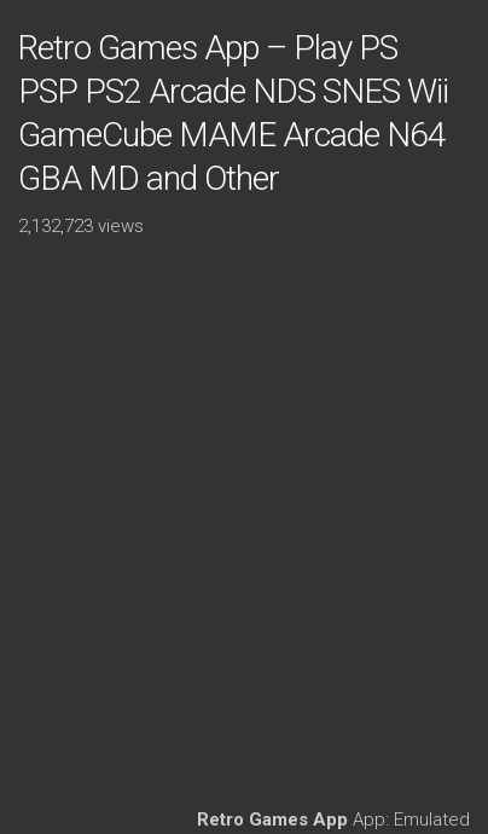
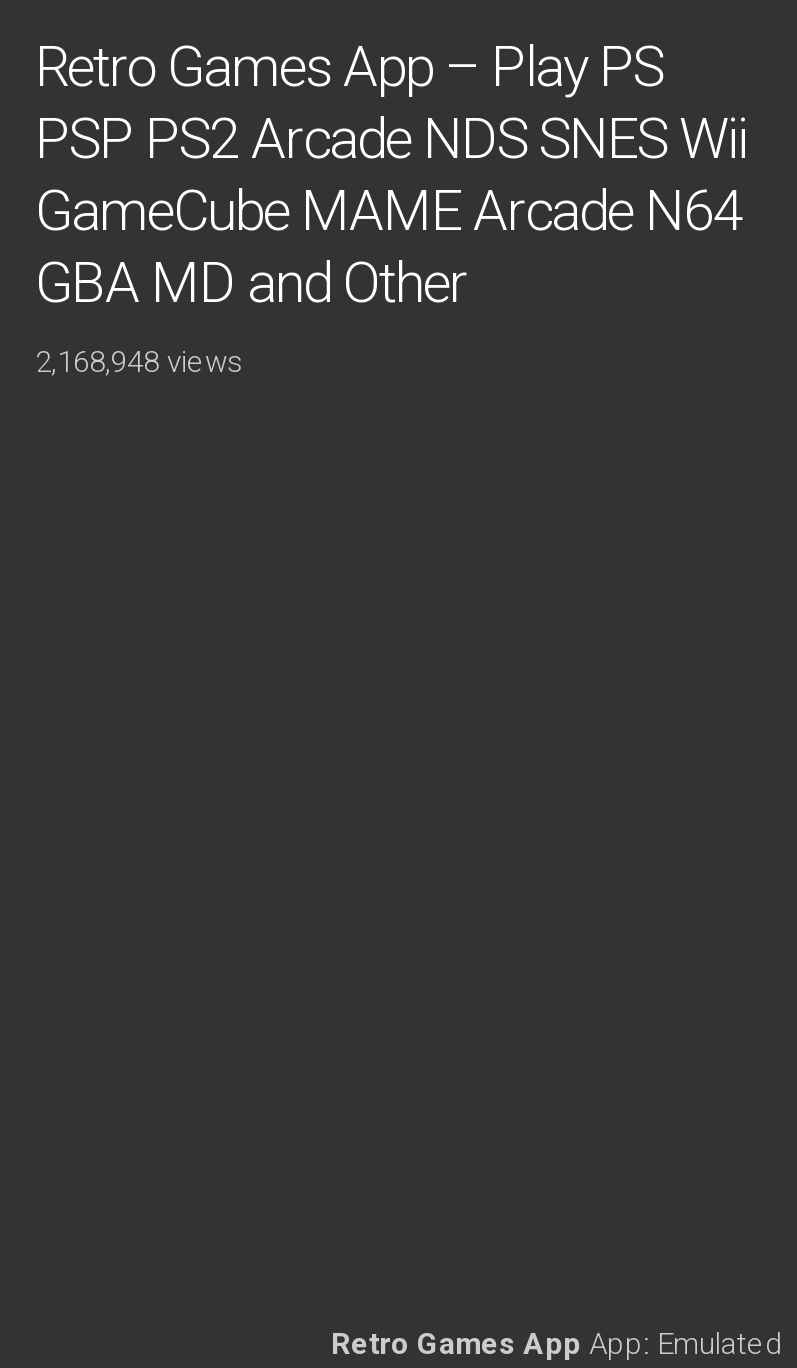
[18,215,144,237] 2,132,723 views -> [35,344,243,380] 2,168,948 views

